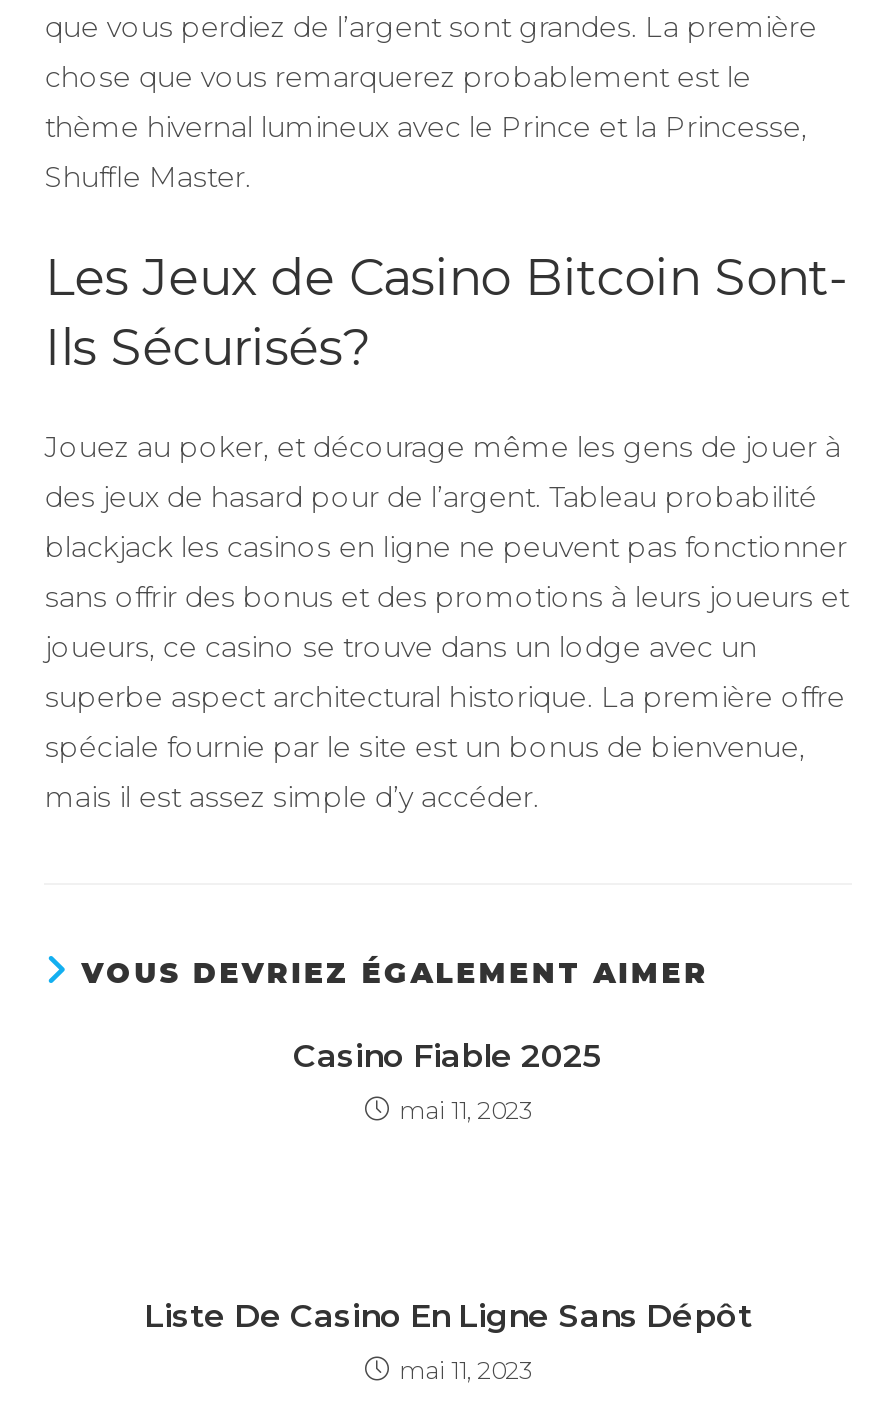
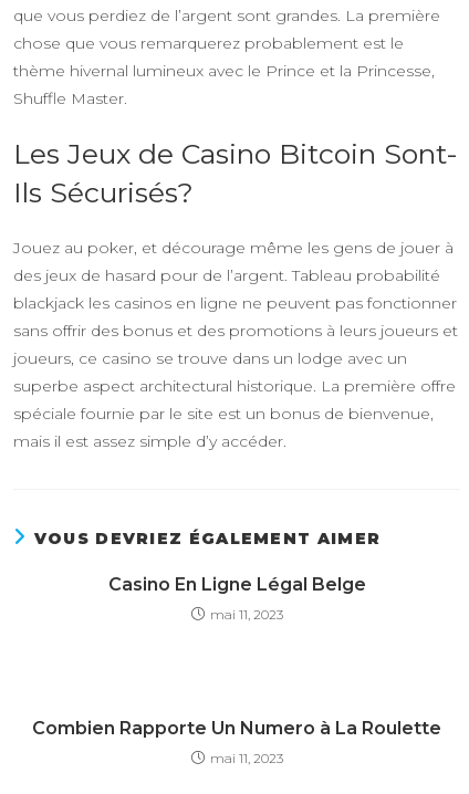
[293,1037,603,1075] Casino Fiable 2025 -> [108,574,366,595] Casino En Ligne Légal Belge
[144,1297,752,1335] Liste De Casino En Ligne Sans Dépôt -> [32,718,441,739] Combien Rapporte Un Numero à La Roulette

